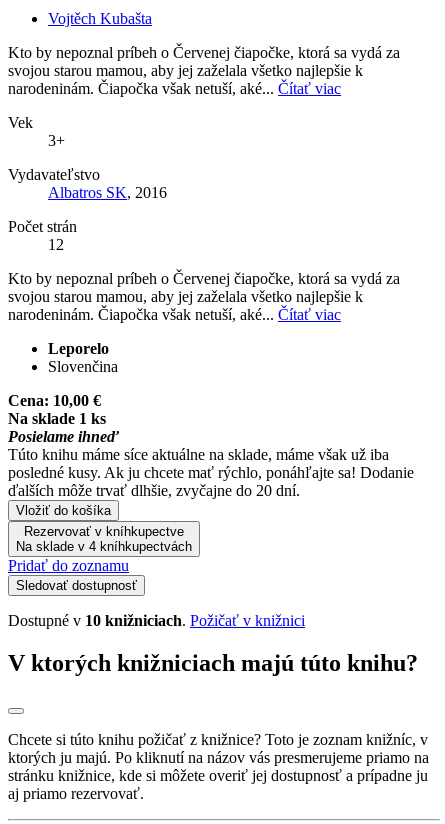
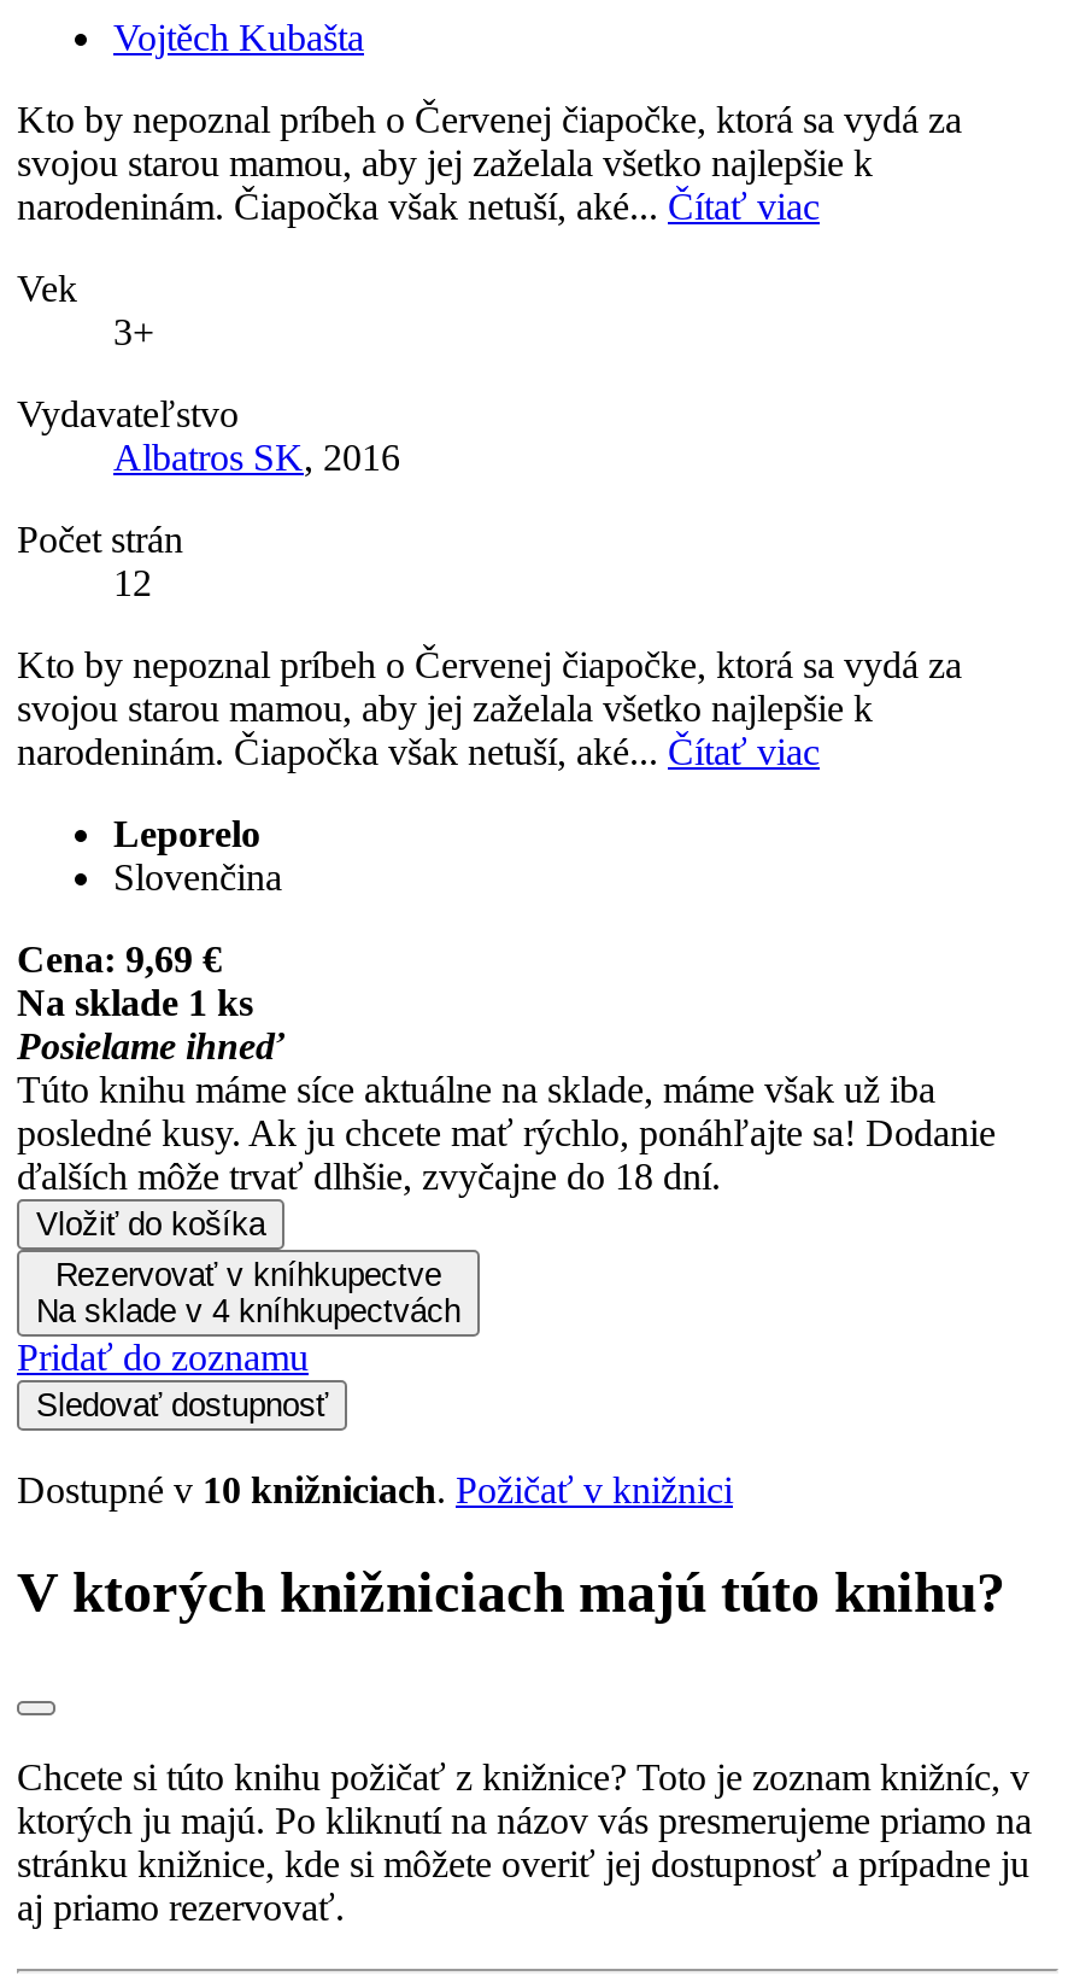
[8,392,101,409] Cena: 10,00 € -> [17,938,222,979] Cena: 9,69 €
[8,482,300,499] ďalších môže trvať dlhšie, zvyčajne do 20 dní. -> [17,1155,721,1196] ďalších môže trvať dlhšie, zvyčajne do 18 dní.

